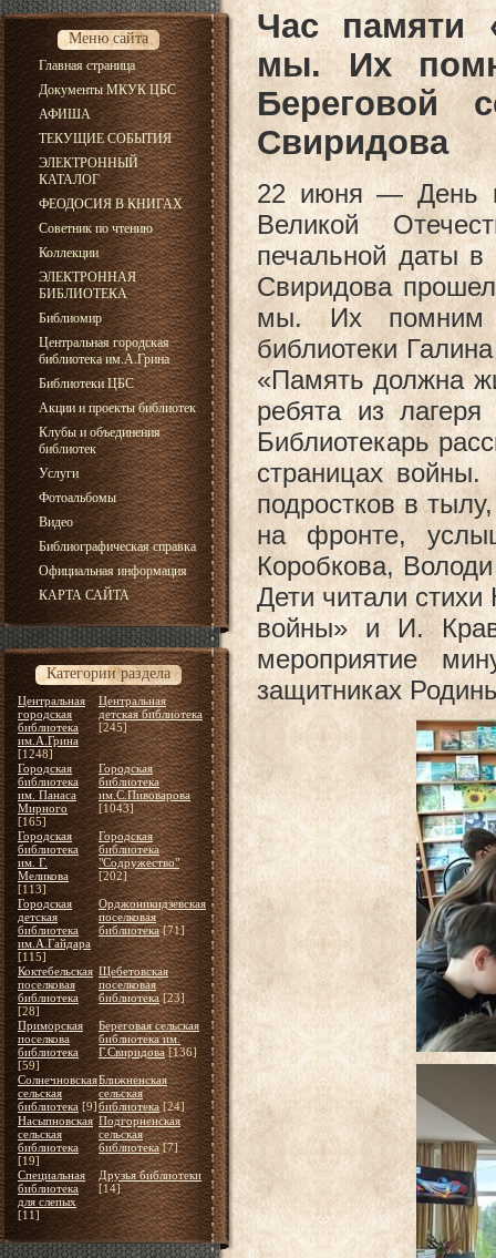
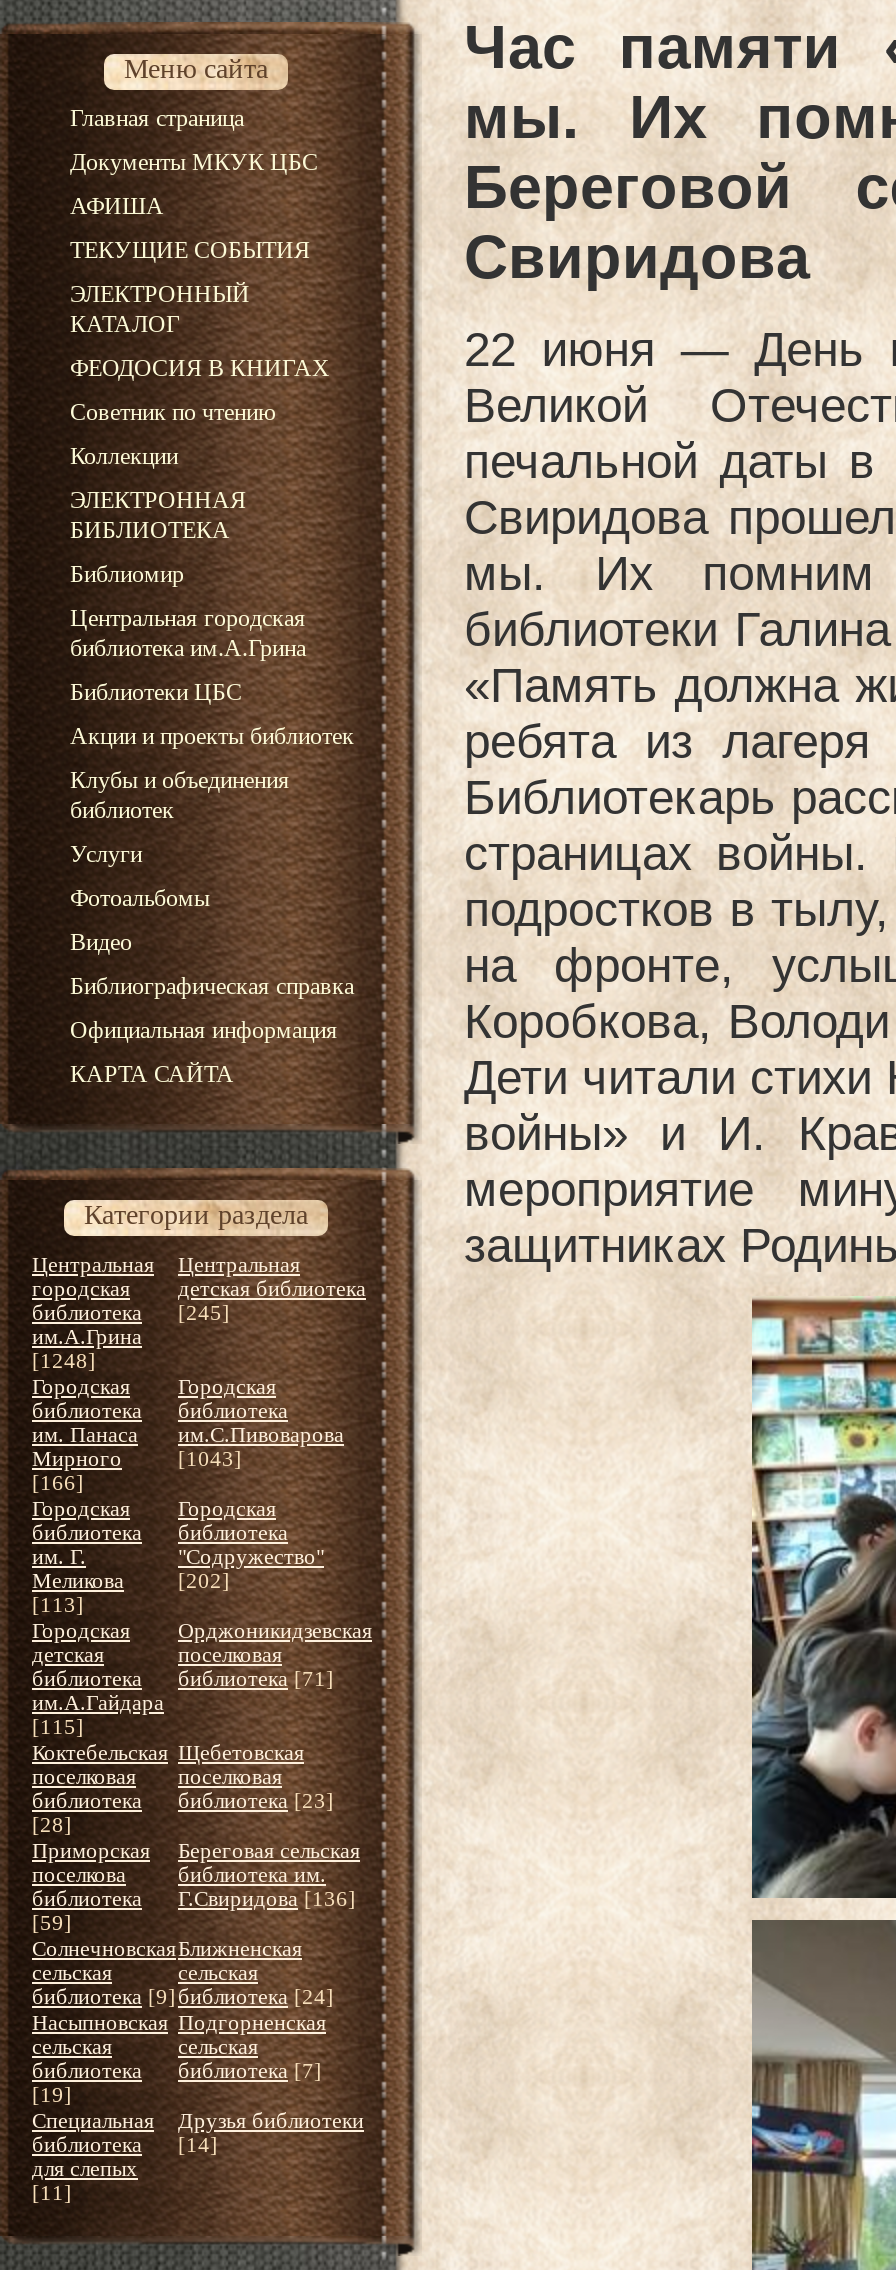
[18,815,46,828] [165] -> [32,1470,84,1494] [166]

